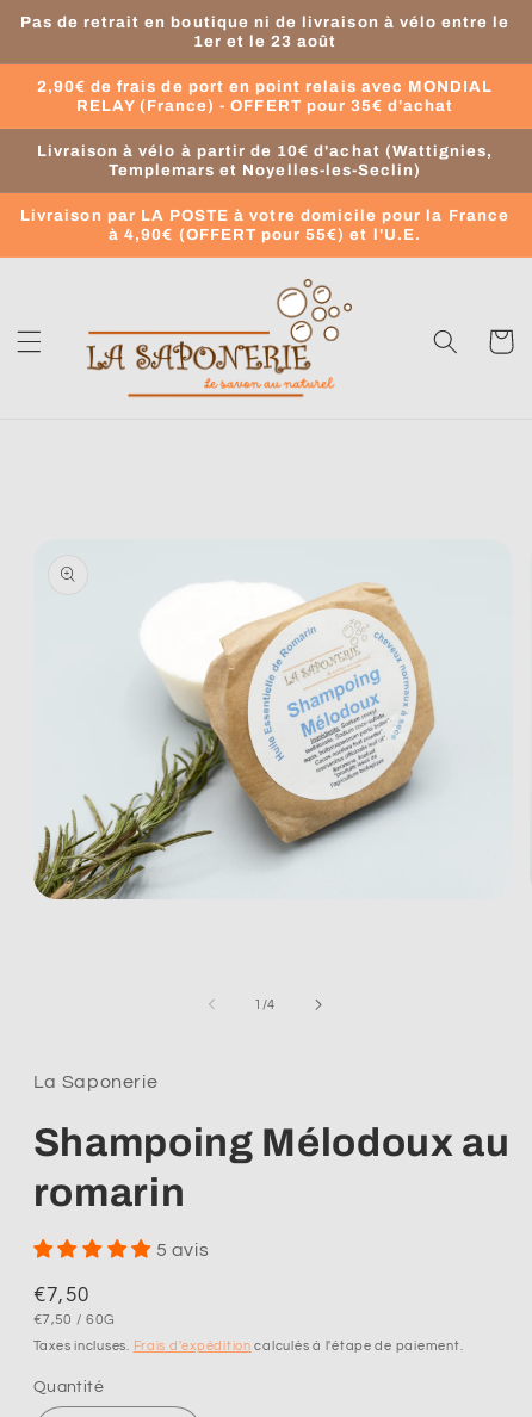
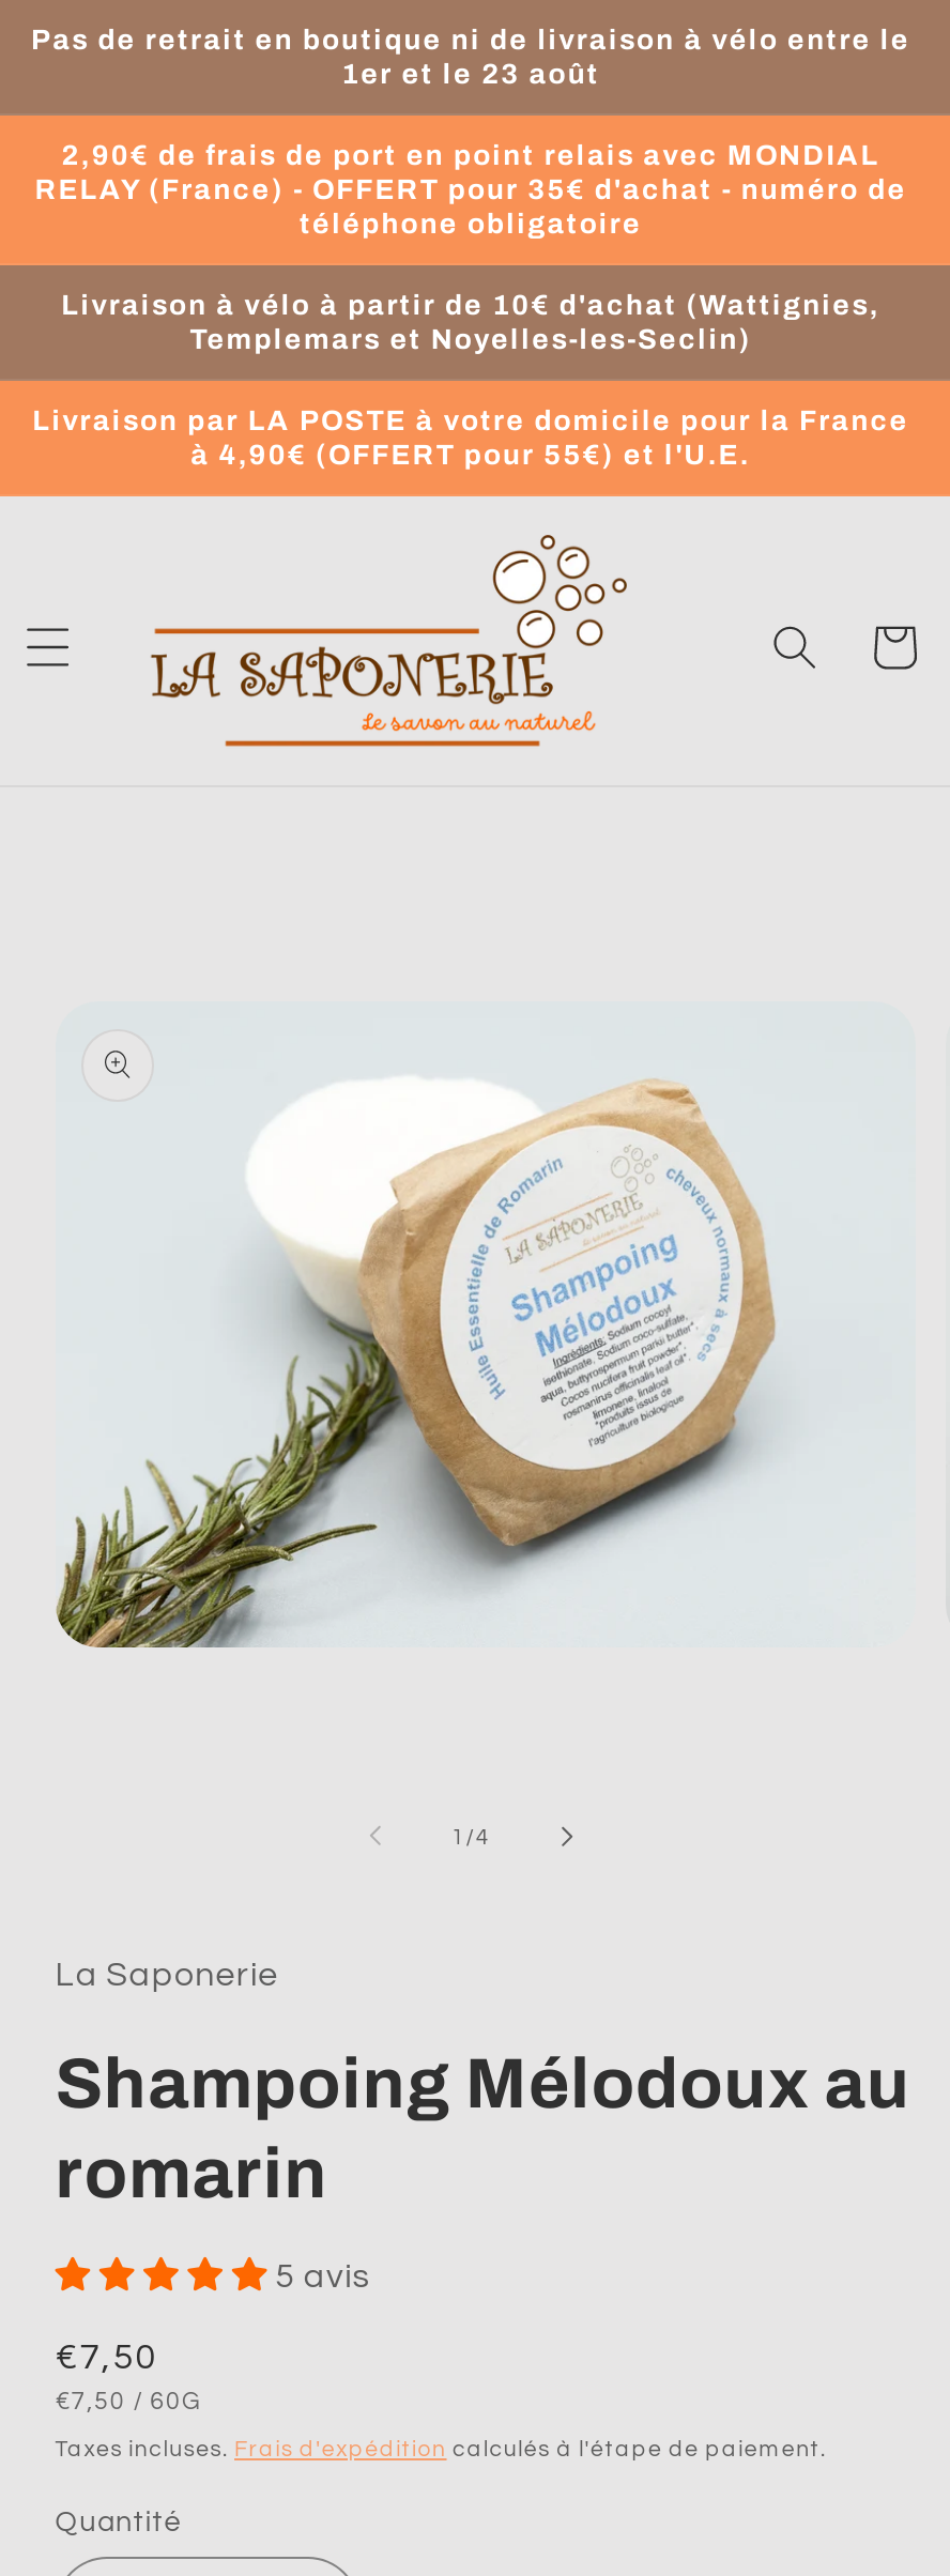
[76,96,454,114] RELAY (France) - OFFERT pour 35€ d'achat -> [35,172,907,239] RELAY (France) - OFFERT pour 35€ d'achat - numéro de | téléphone obligatoire

